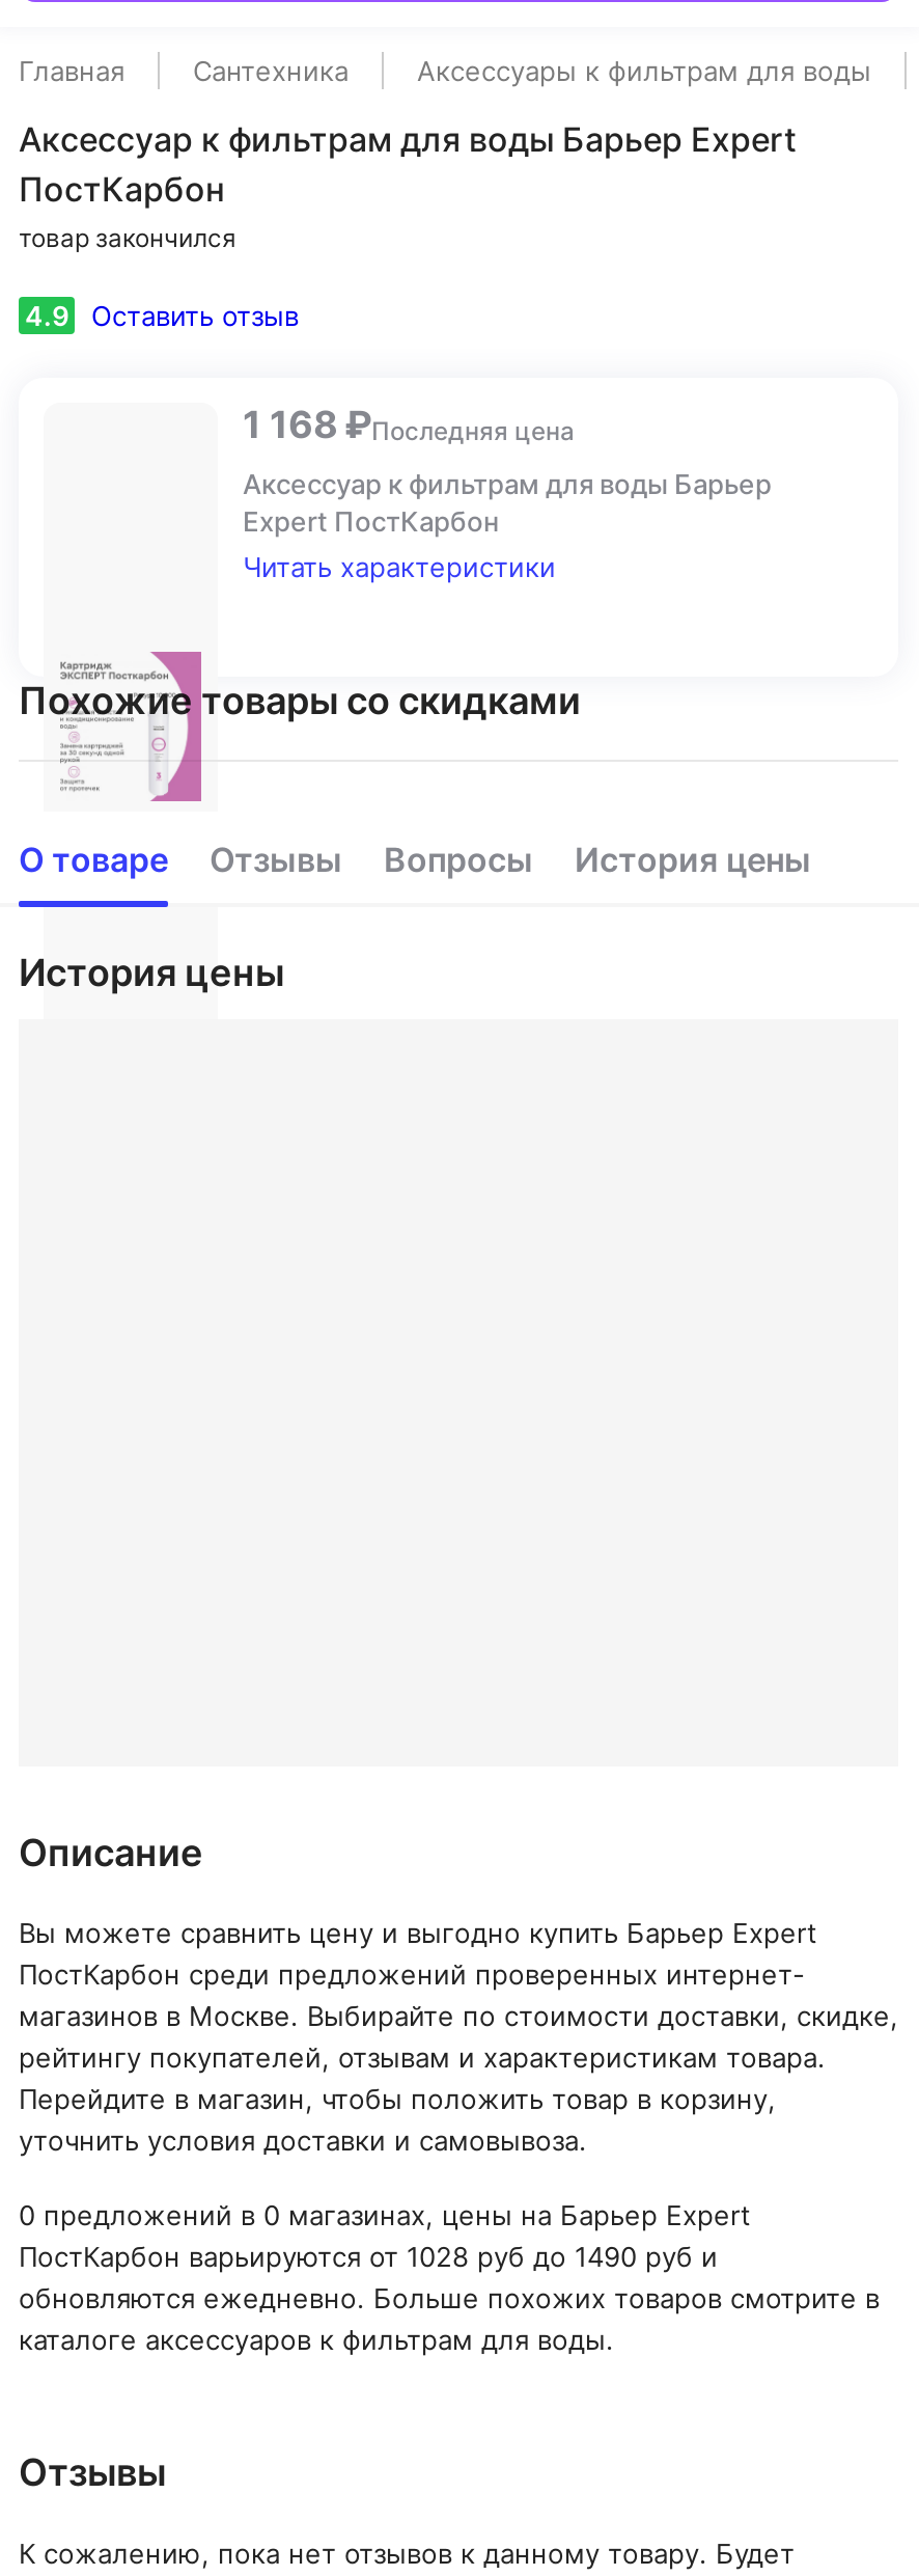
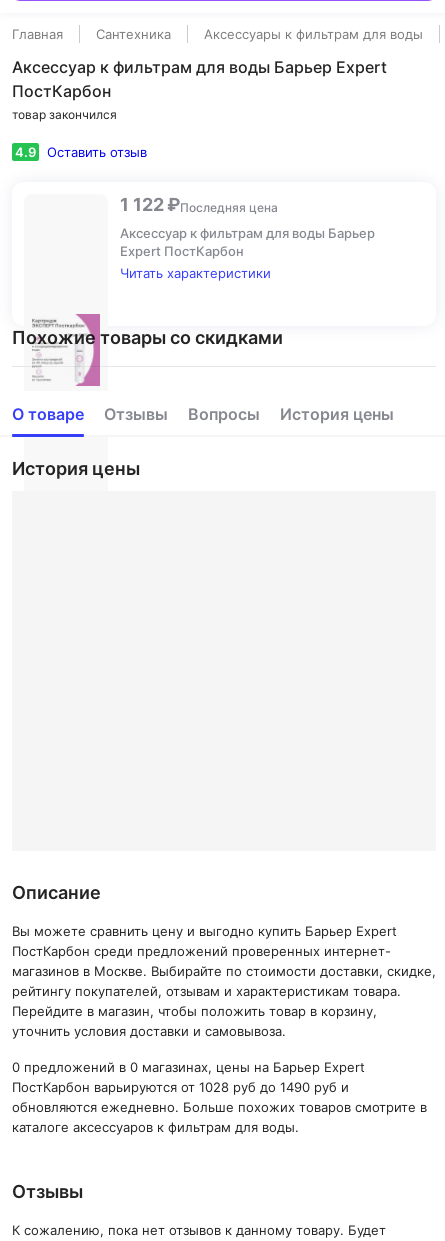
[243,403,575,446] 1 168 ₽Последняя цена -> [120,194,278,215] 1 122 ₽Последняя цена

